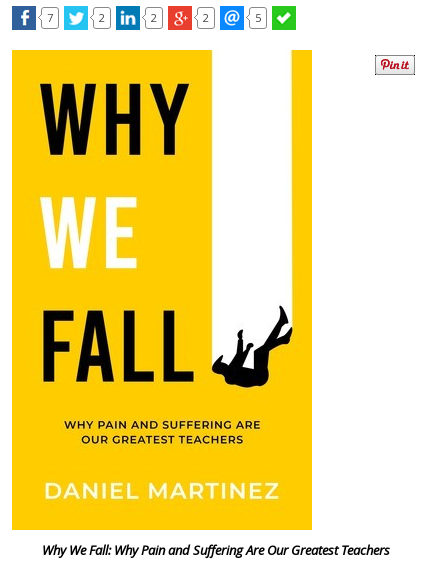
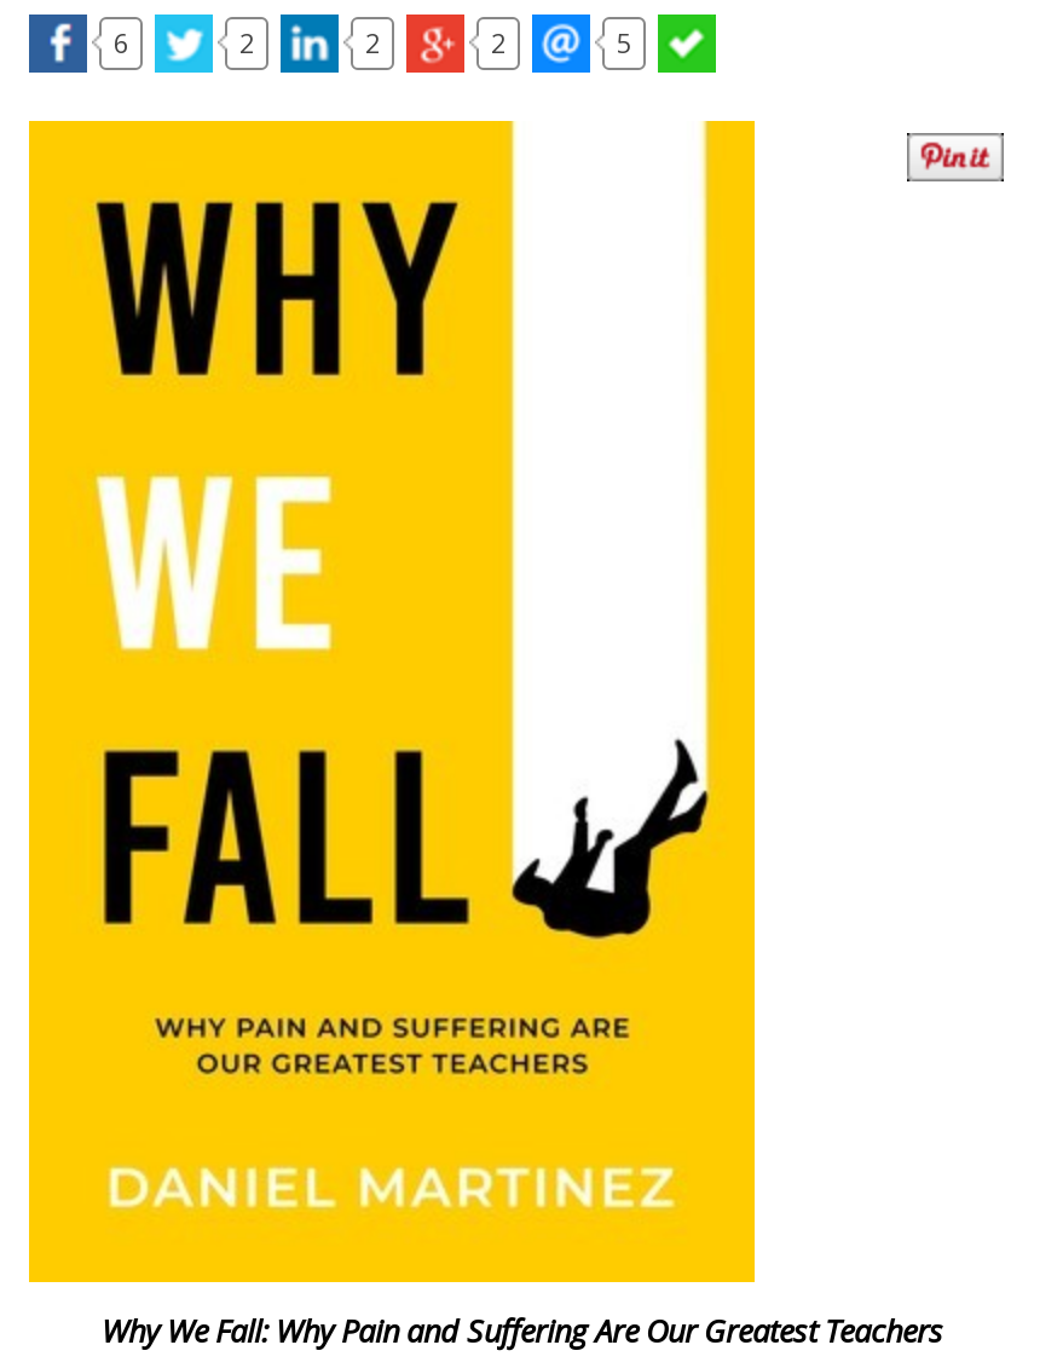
[47,9,53,24] 7 -> [114,23,128,59] 6

